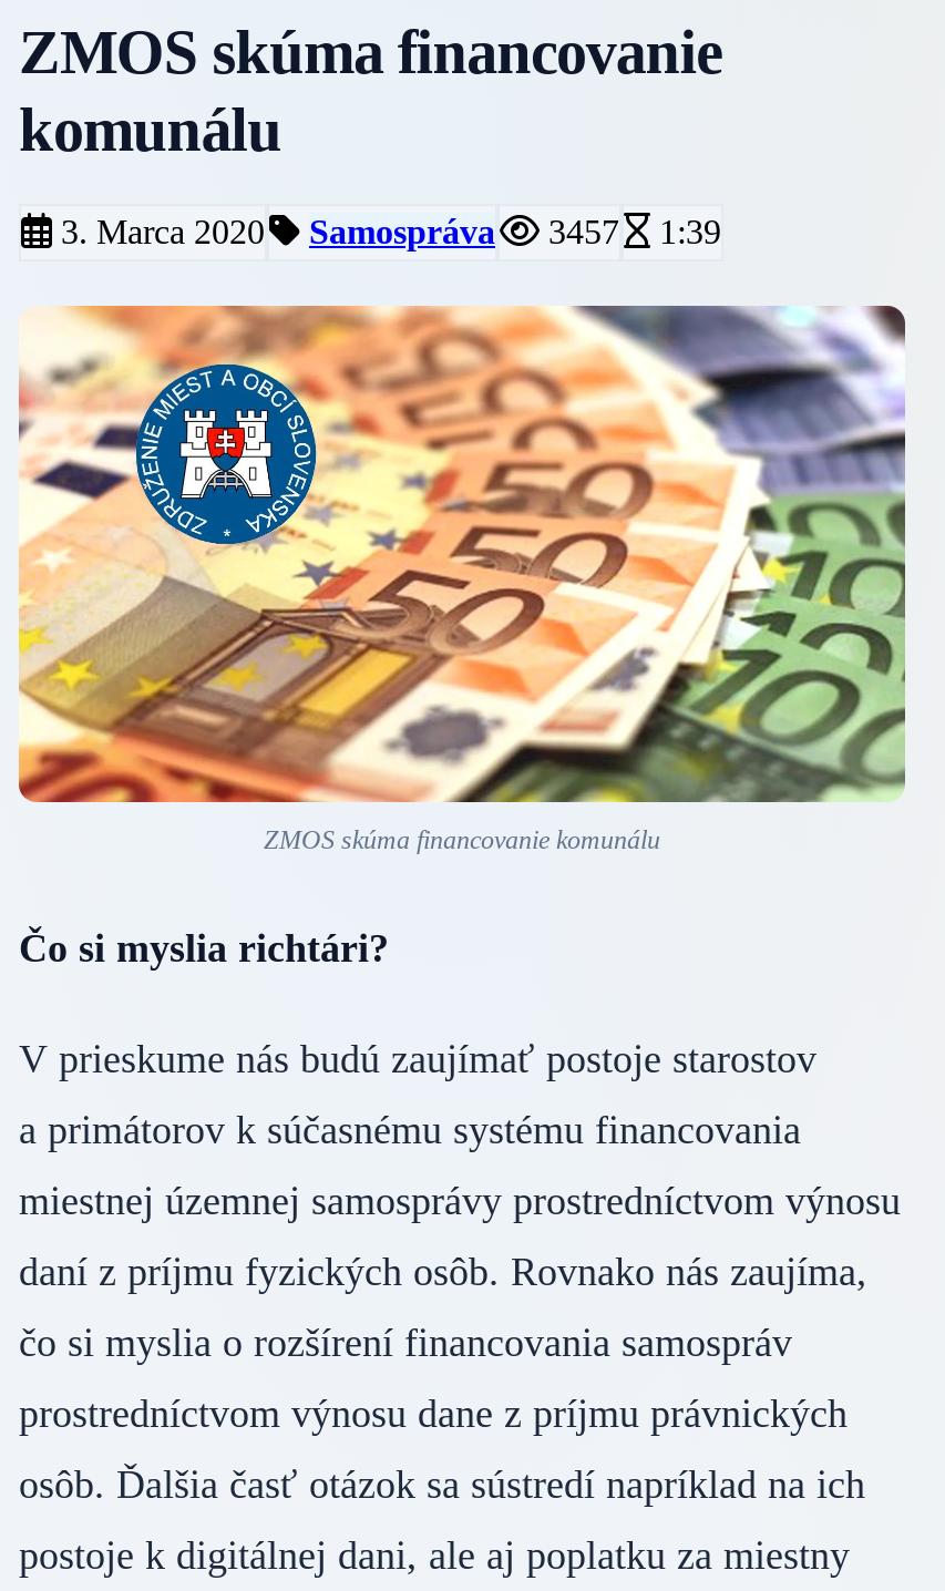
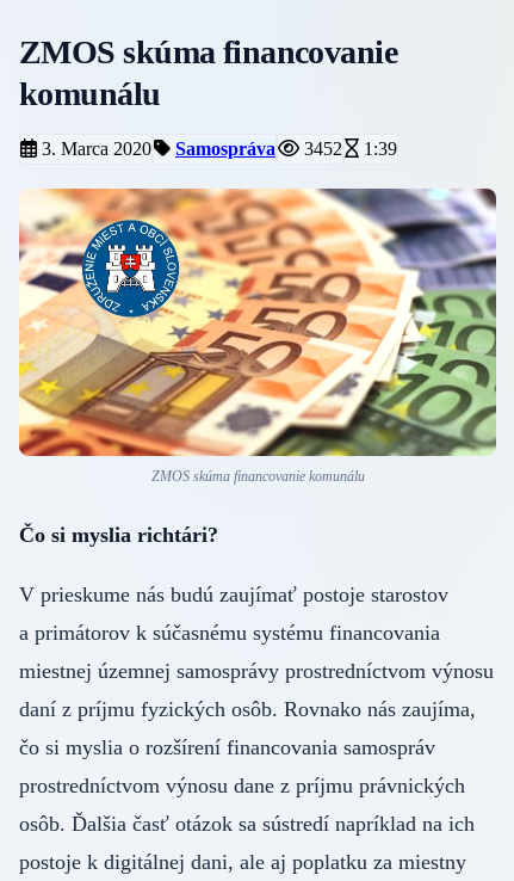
[52,212,721,250] 3. Marca 2020 Samospráva 3457 1:39 -> [37,138,397,158] 3. Marca 2020 Samospráva 3452 1:39

